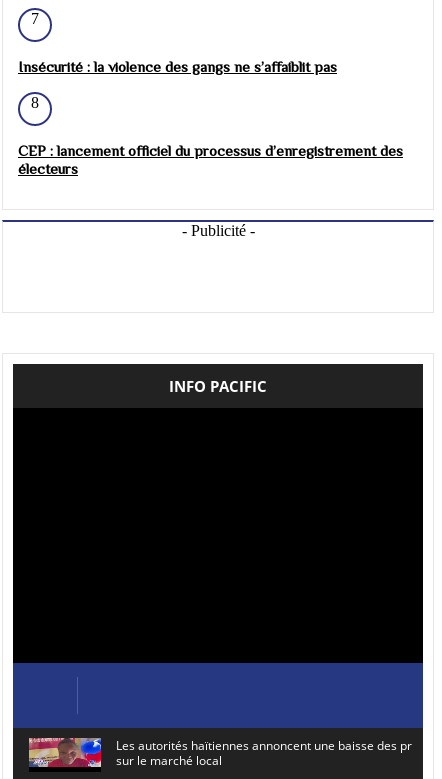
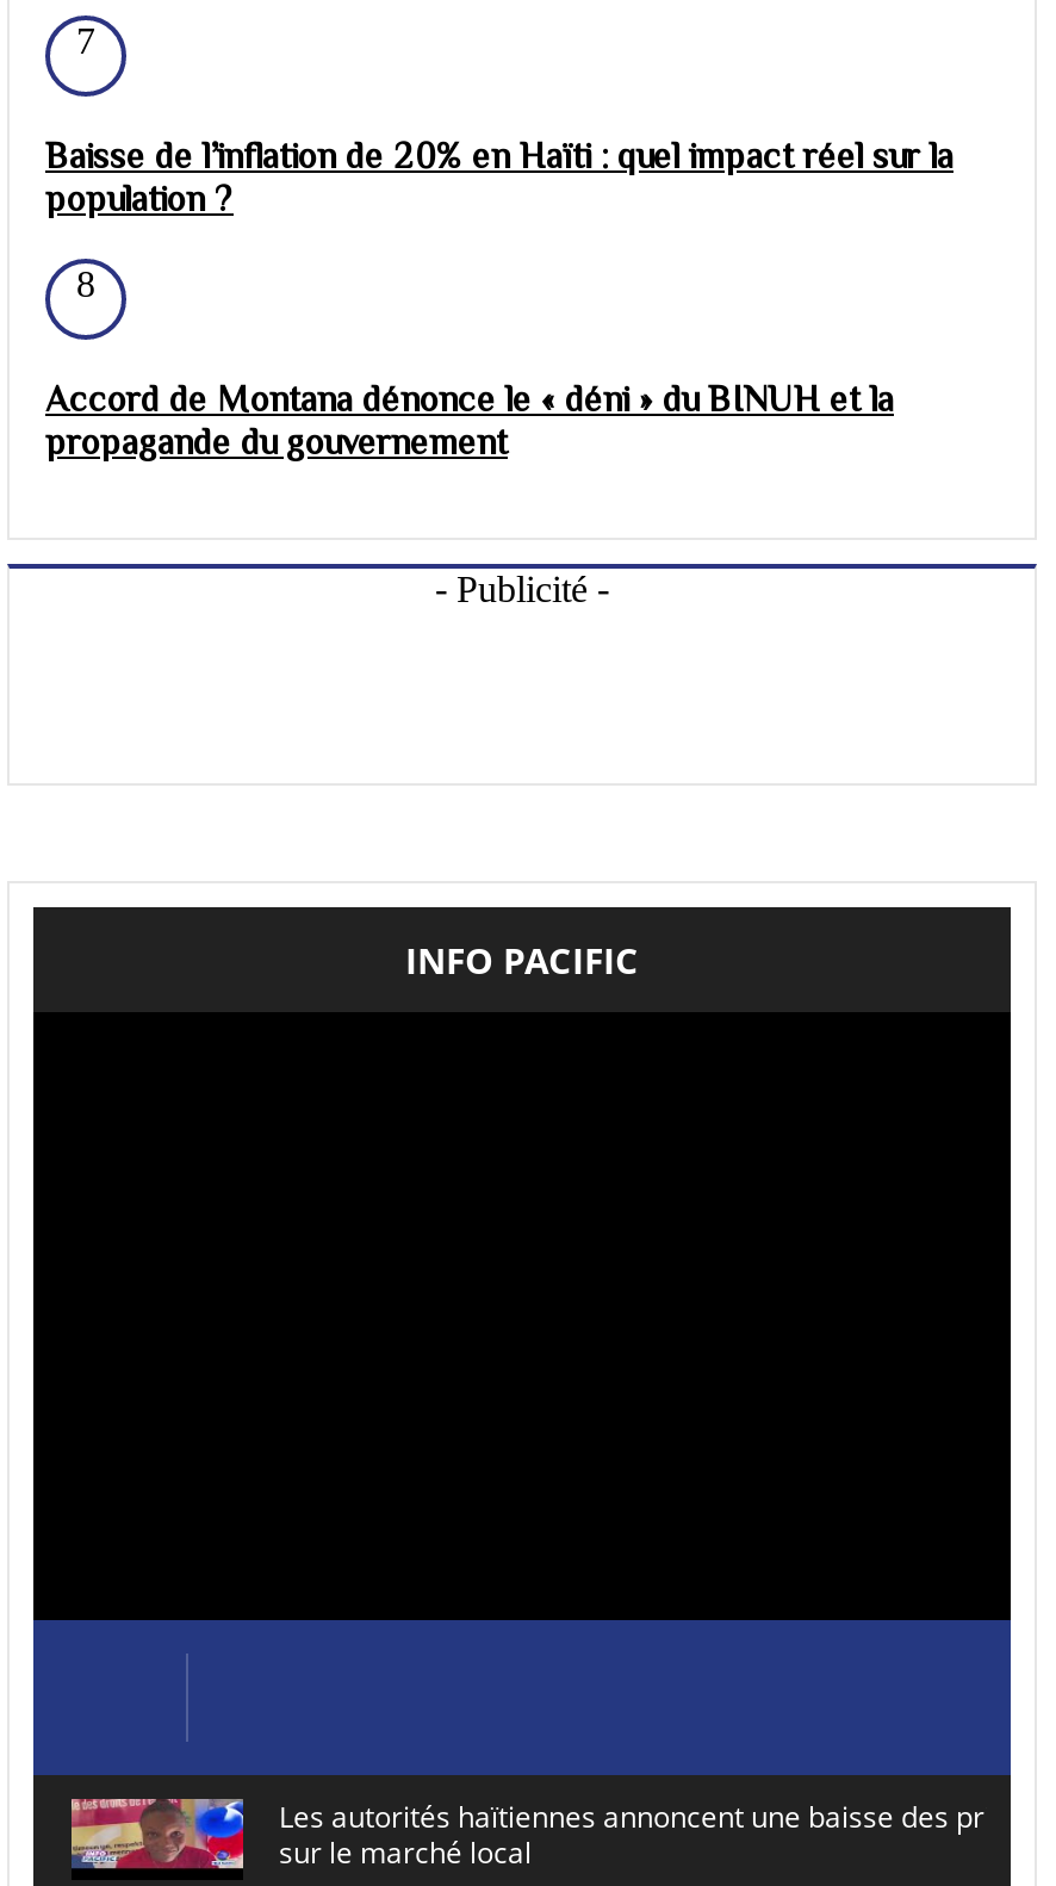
[18,58,337,75] Insécurité : la violence des gangs ne s’affaiblit pas -> [45,135,953,219] Baisse de l’inflation de 20% en Haïti : quel impact réel sur la | population ?
[18,142,403,177] CEP : lancement officiel du processus d’enregistrement des | électeurs -> [45,378,894,462] Accord de Montana dénonce le « déni » du BINUH et la | propagande du gouvernement

